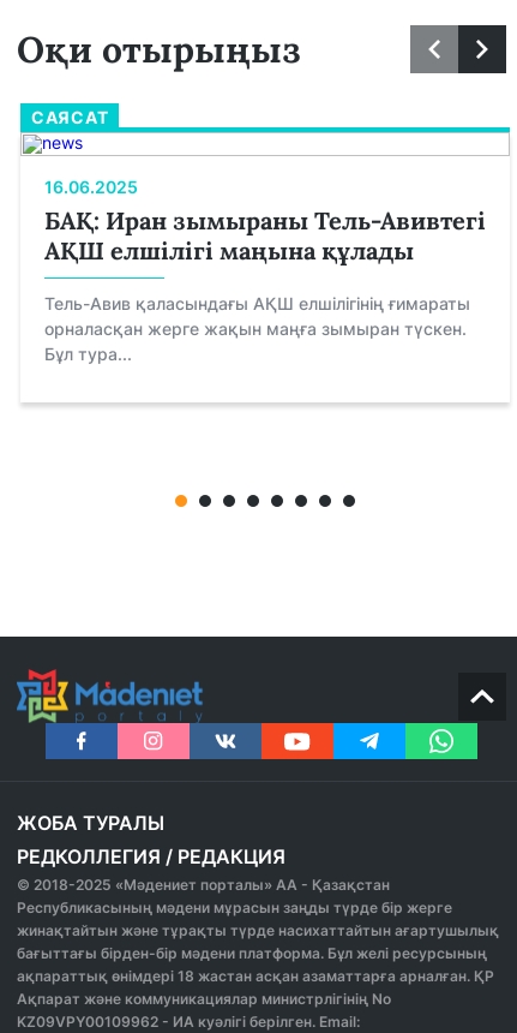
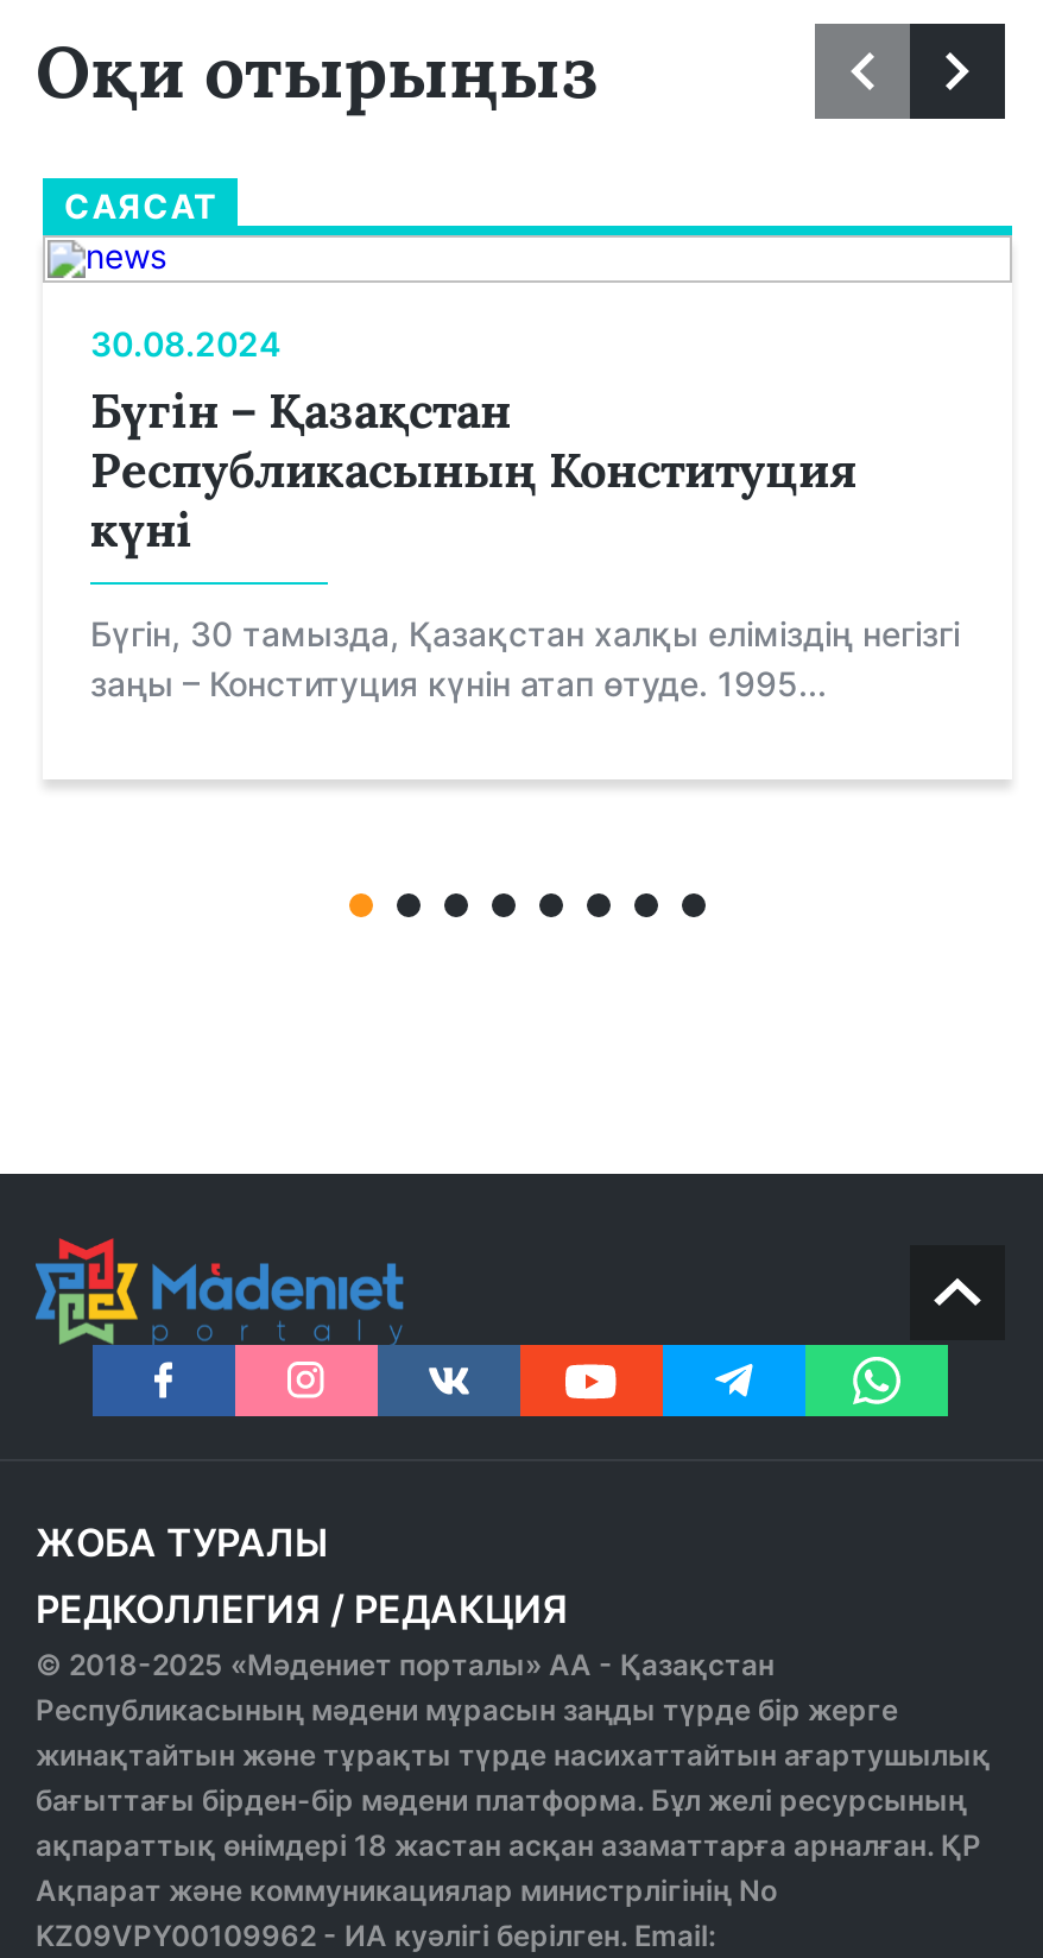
[44,177,486,266] 16.06.2025 | БАҚ: Иран зымыраны Тель-Авивтегі | АҚШ елшілігі маңына құлады -> [90,324,858,559] 30.08.2024 | Бүгін – Қазақстан | Республикасының Конституция | күні
[44,294,470,364] Тель-Авив қаласындағы АҚШ елшілігінің ғимараты | орналасқан жерге жақын маңға зымыран түскен. | Бұл тура... -> [90,614,960,704] Бүгін, 30 тамызда, Қазақстан халқы еліміздің негізгі | заңы – Конституция күнін атап өтуде. 1995...

